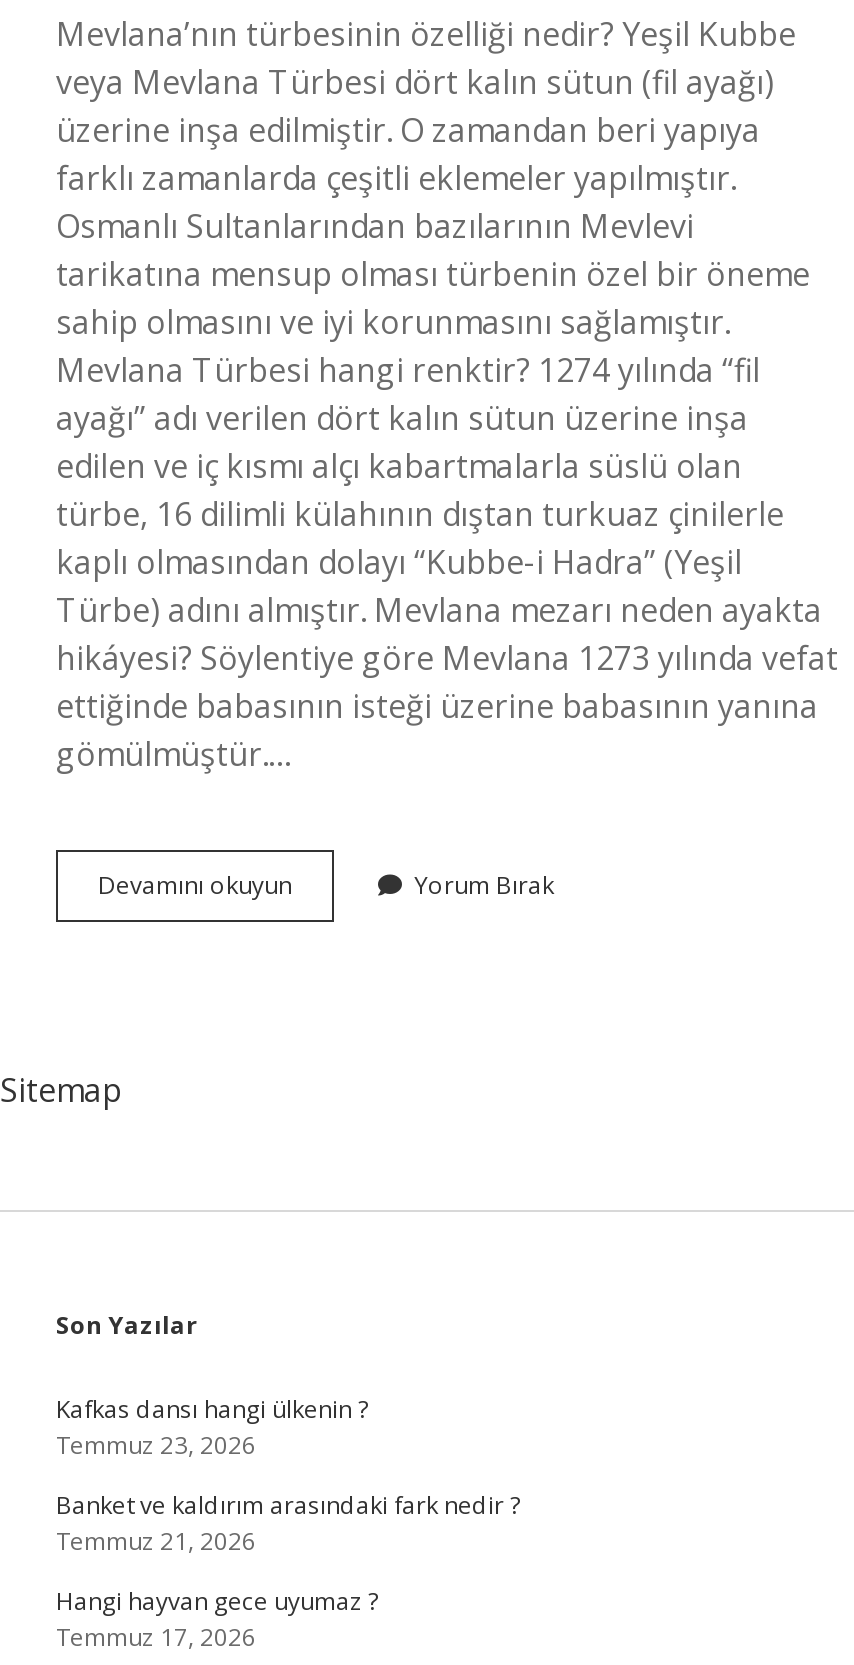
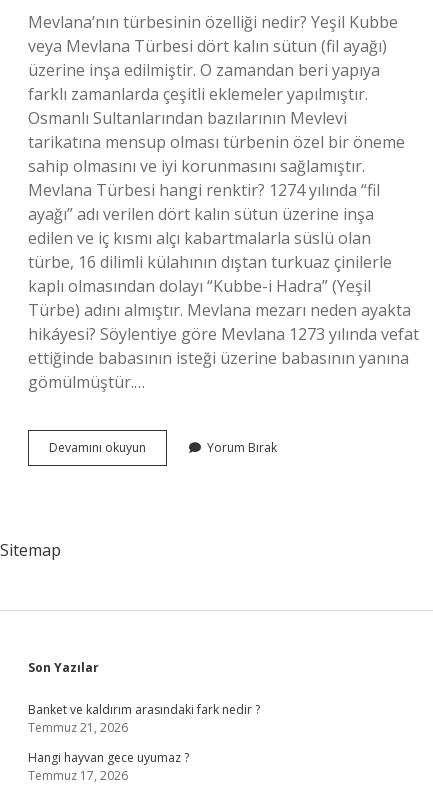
[56,1392,368,1462] Kafkas dansı hangi ülkenin ? | Temmuz 23, 2026 -> none

